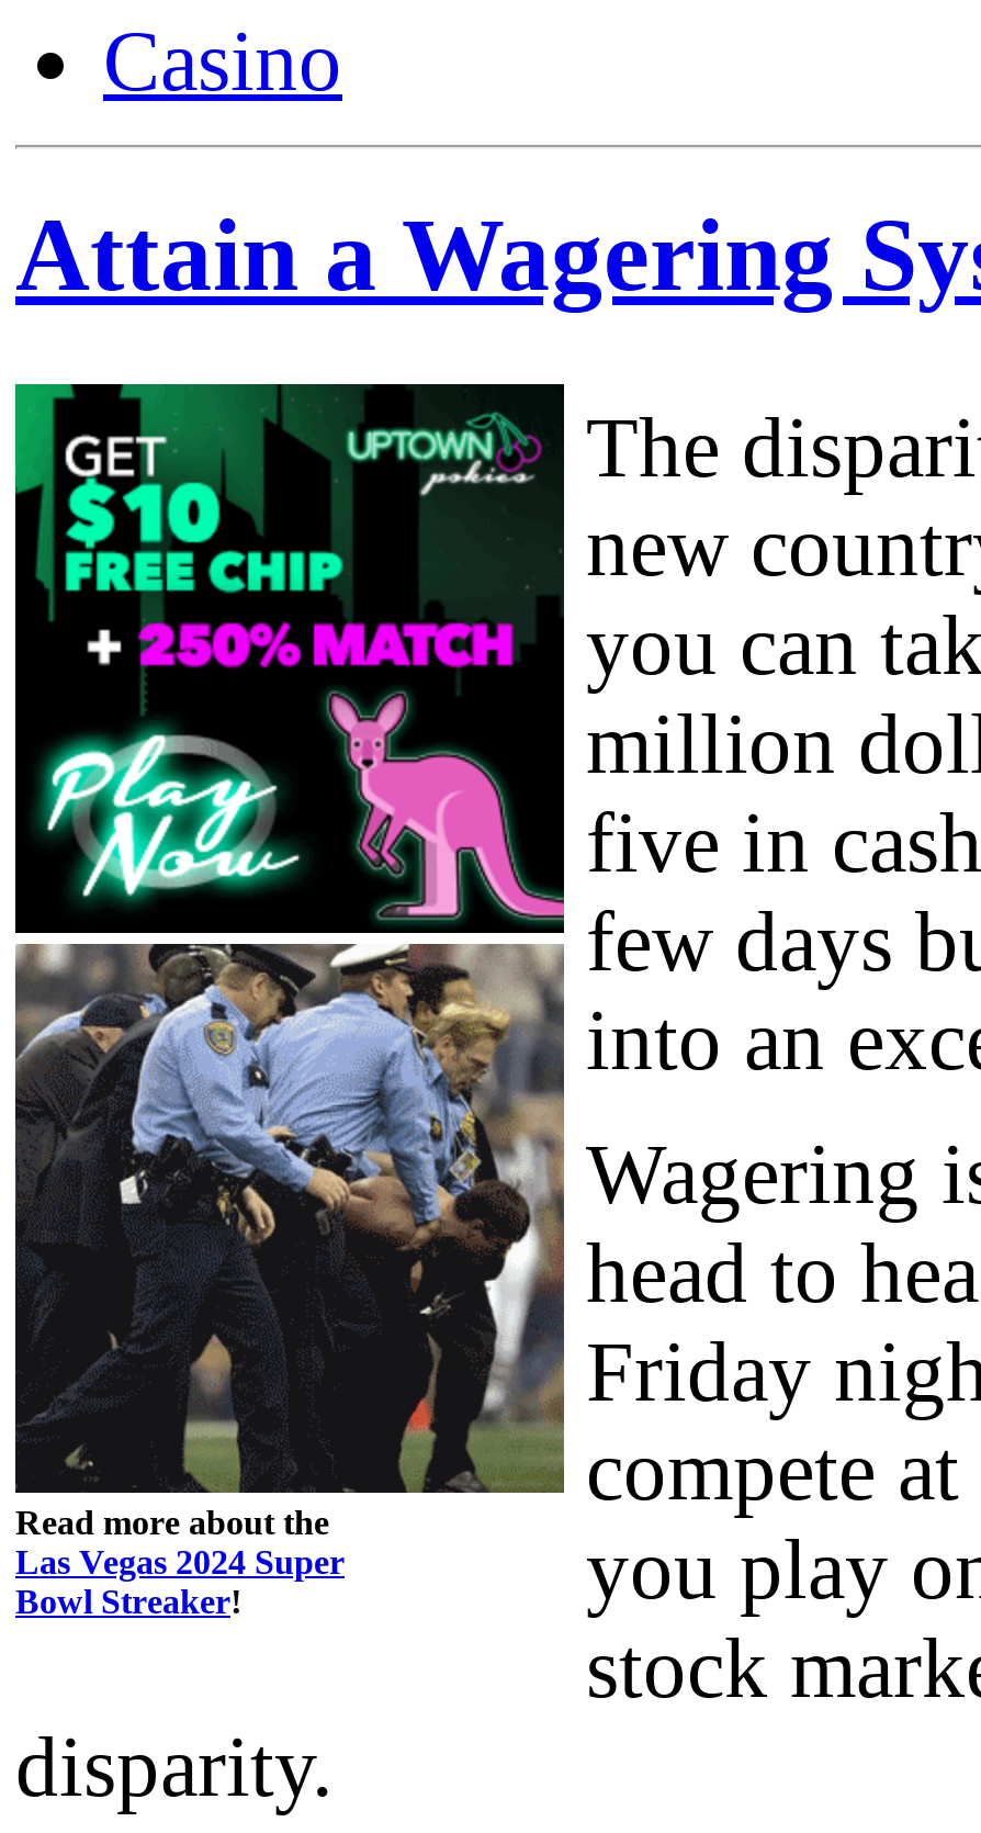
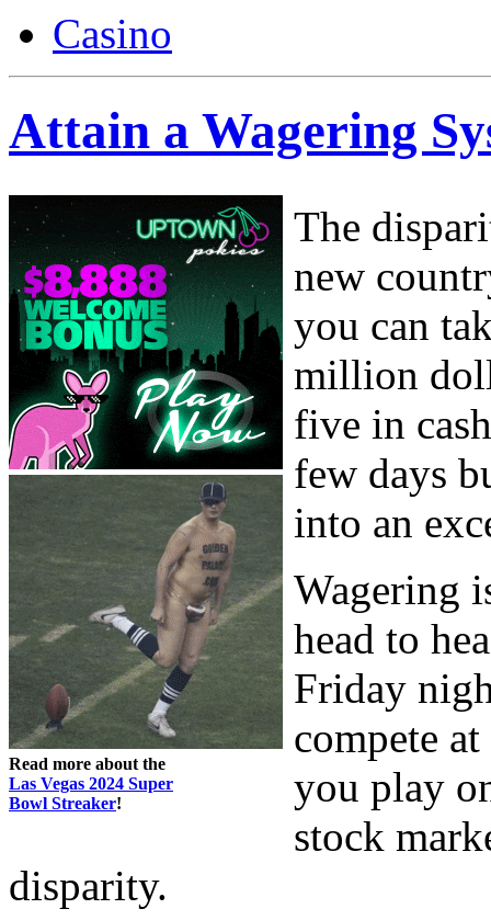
[13,382,566,1493] [image] -> [8,194,284,749] [image]

